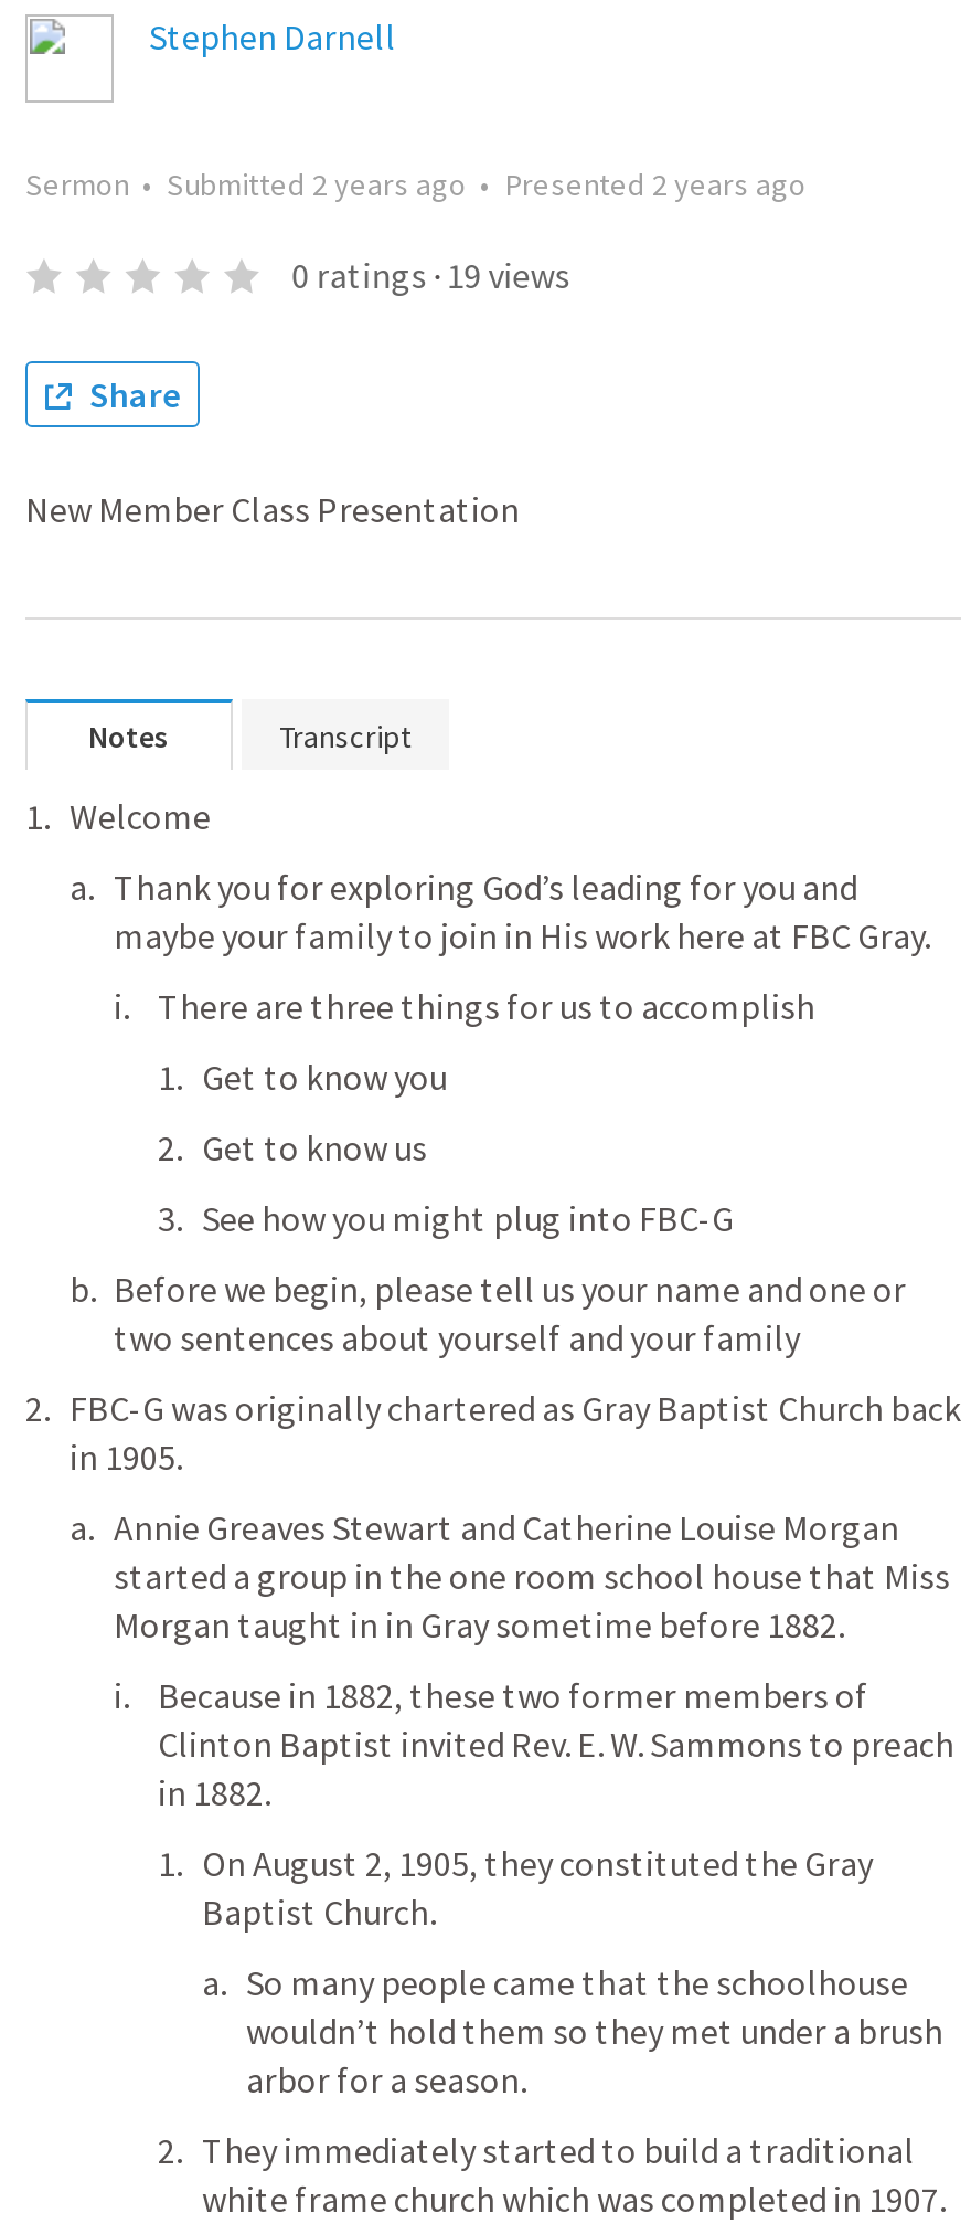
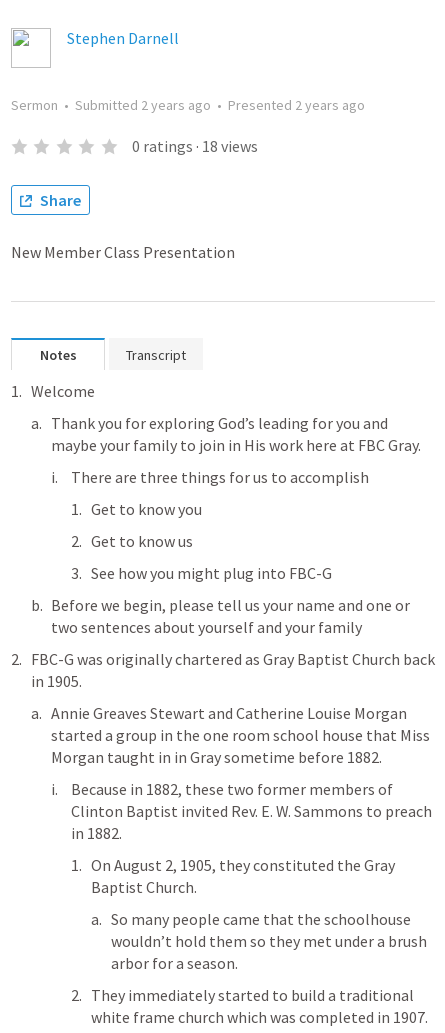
[292,253,570,297] 0 ratings · 19 views -> [132,136,258,156] 0 ratings · 18 views

